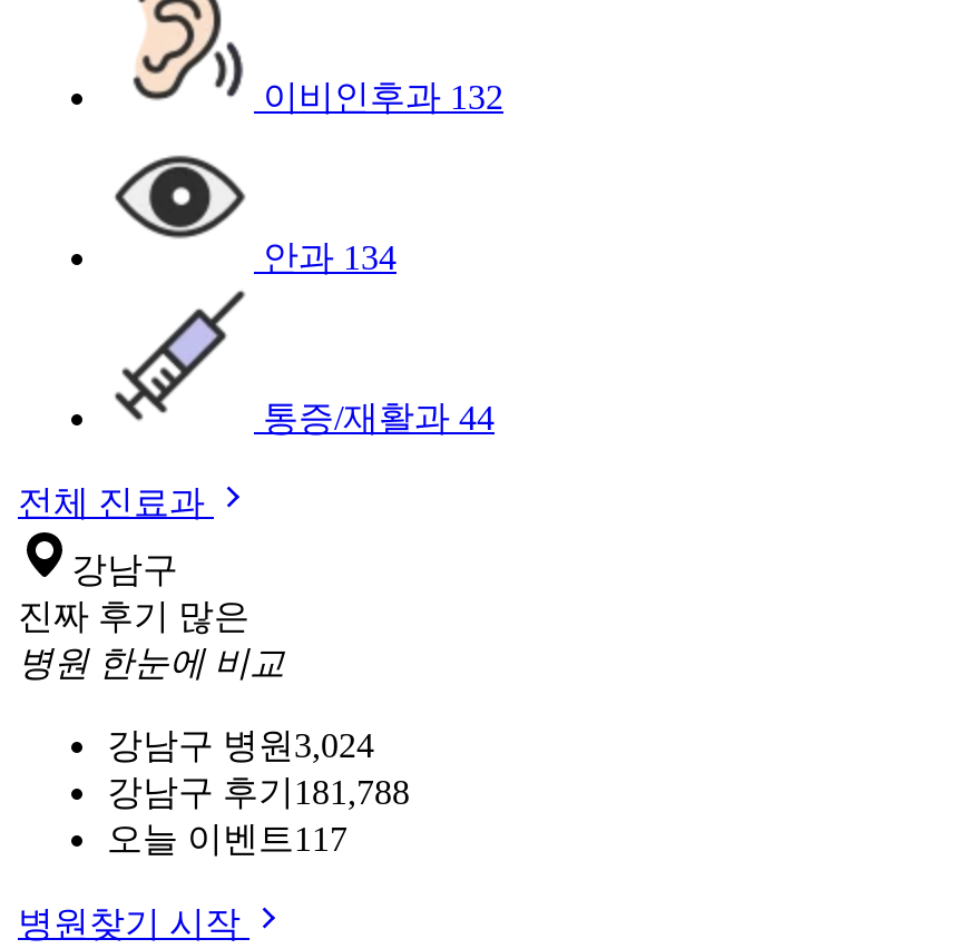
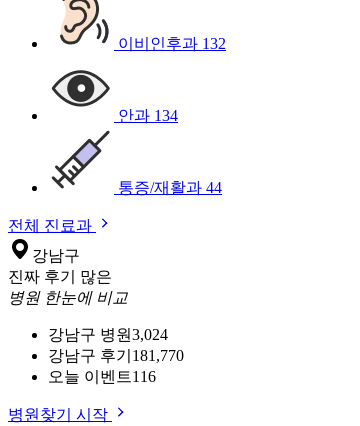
[107,773,410,811] 강남구 후기 181,788 -> [48,347,184,364] 강남구 후기 181,770
[107,820,348,858] 오늘 이벤트 117 -> [48,368,156,385] 오늘 이벤트 116

